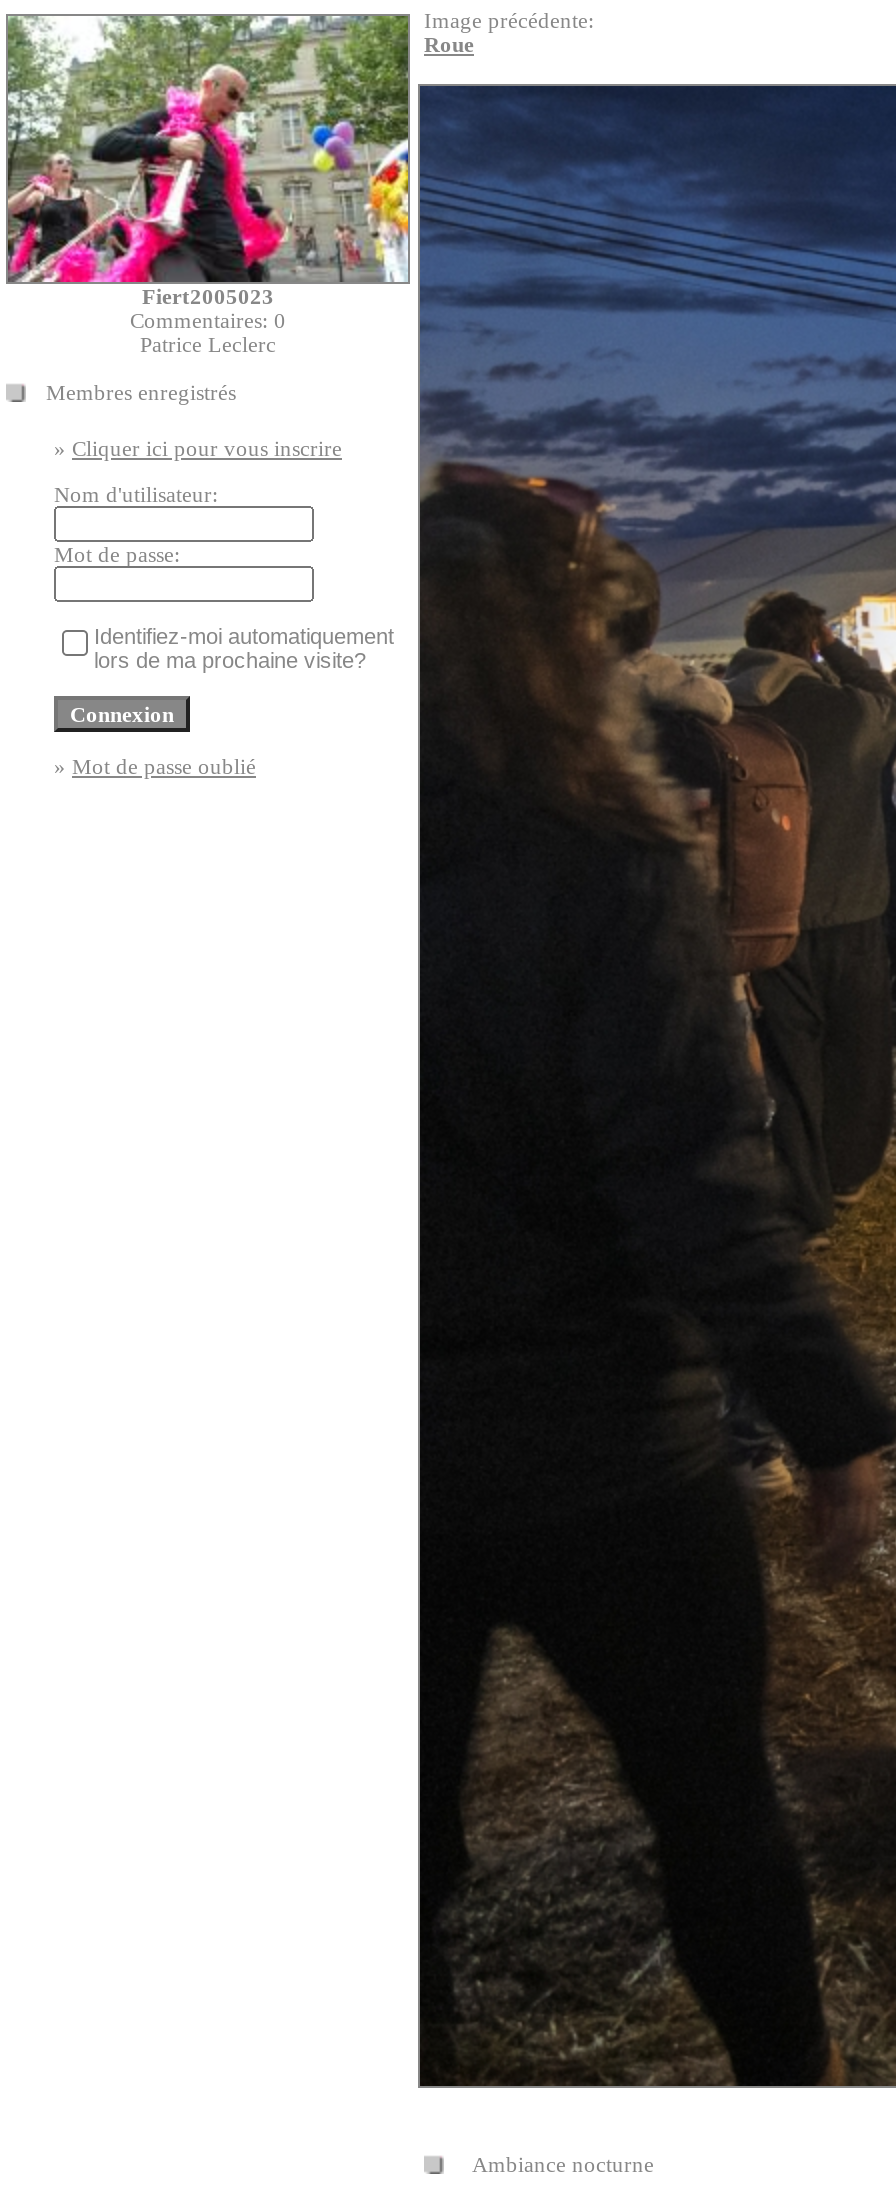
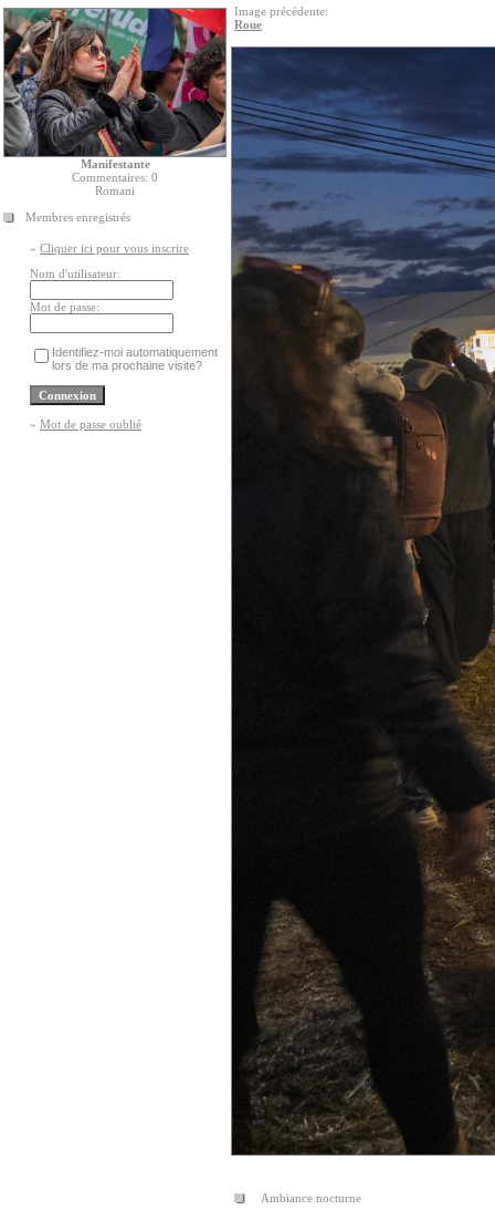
[6,14,410,308] [image] | Fiert2005023 -> [3,8,227,170] [image] | Manifestante
[140,332,276,356] Patrice Leclerc -> [95,184,135,197] Romani

